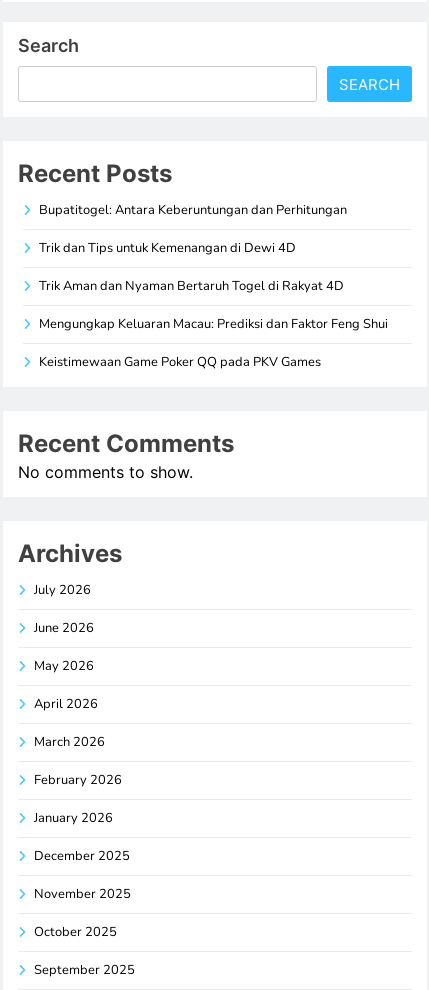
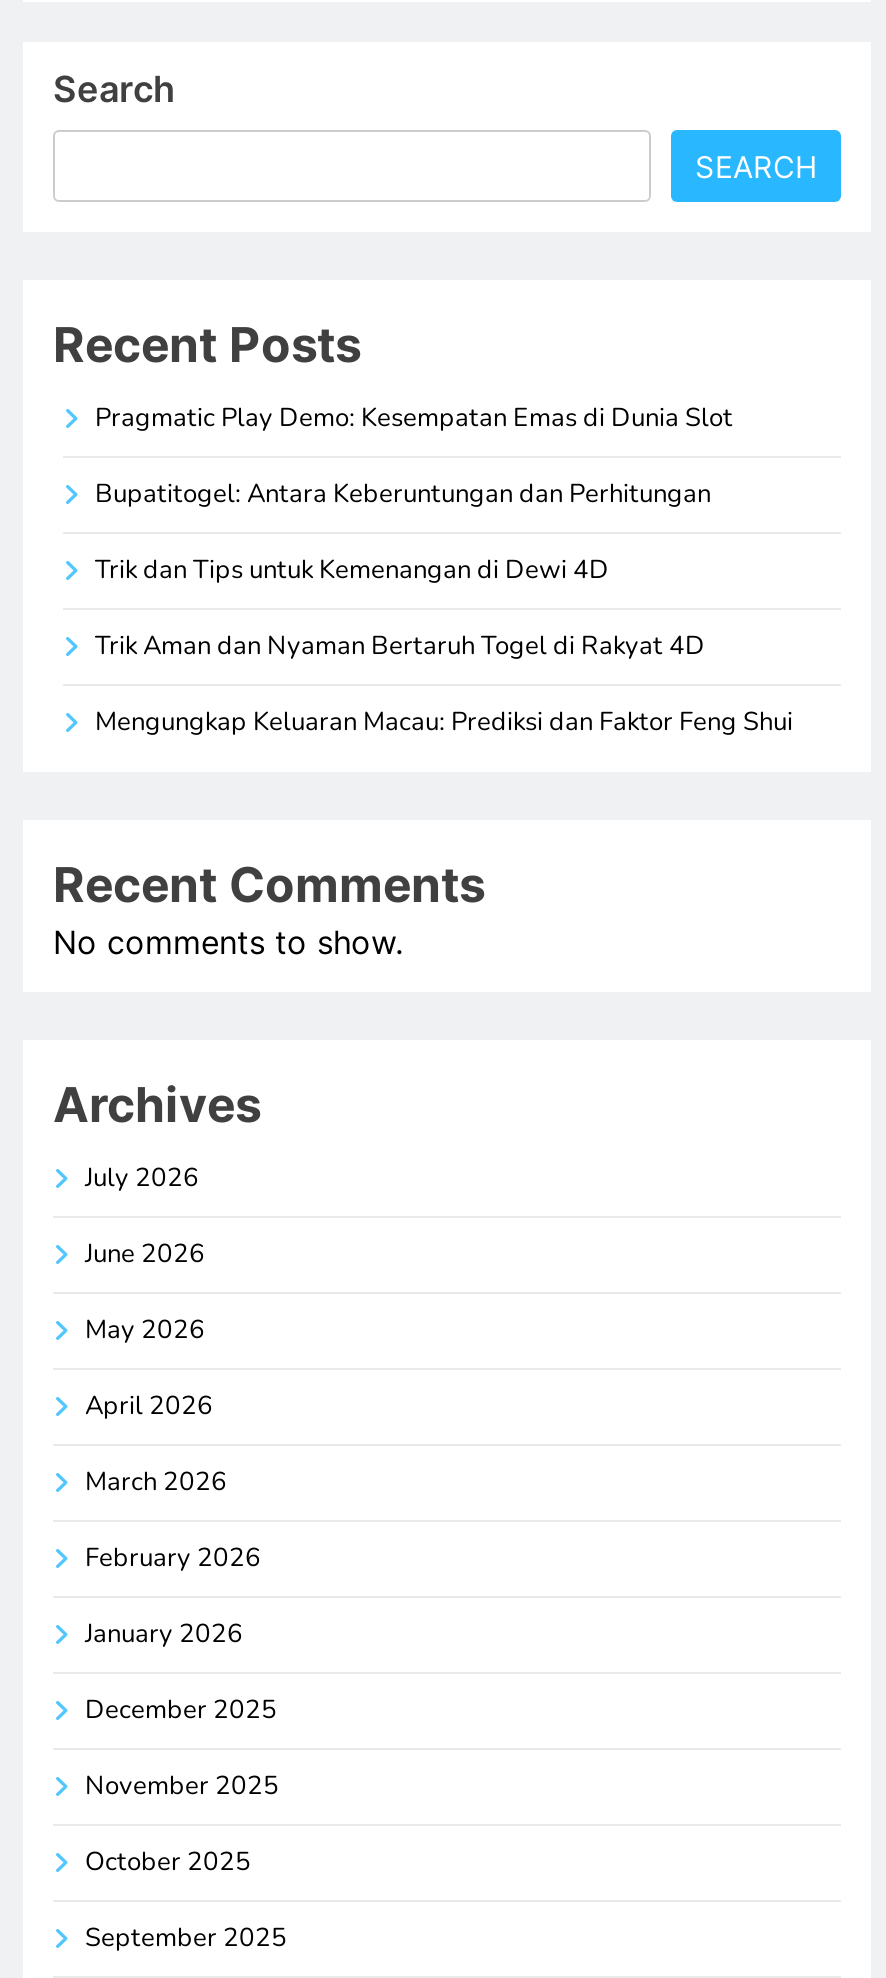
none -> [95,399,733,435] Pragmatic Play Demo: Kesempatan Emas di Dunia Slot
moved [39,200,388,332] -> [95,475,793,739]: Bupatitogel: Antara Keberuntungan dan Perhitungan | Trik dan Tips untuk Kemenangan di Dewi 4D | Trik Aman dan Nyaman Bertaruh Togel di Rakyat 4D | Mengungkap Keluaran Macau: Prediksi dan Faktor Feng Shui
[39,352,321,370] Keistimewaan Game Poker QQ pada PKV Games -> none

